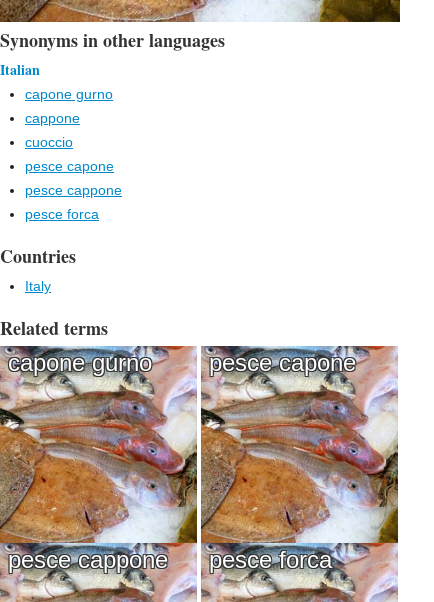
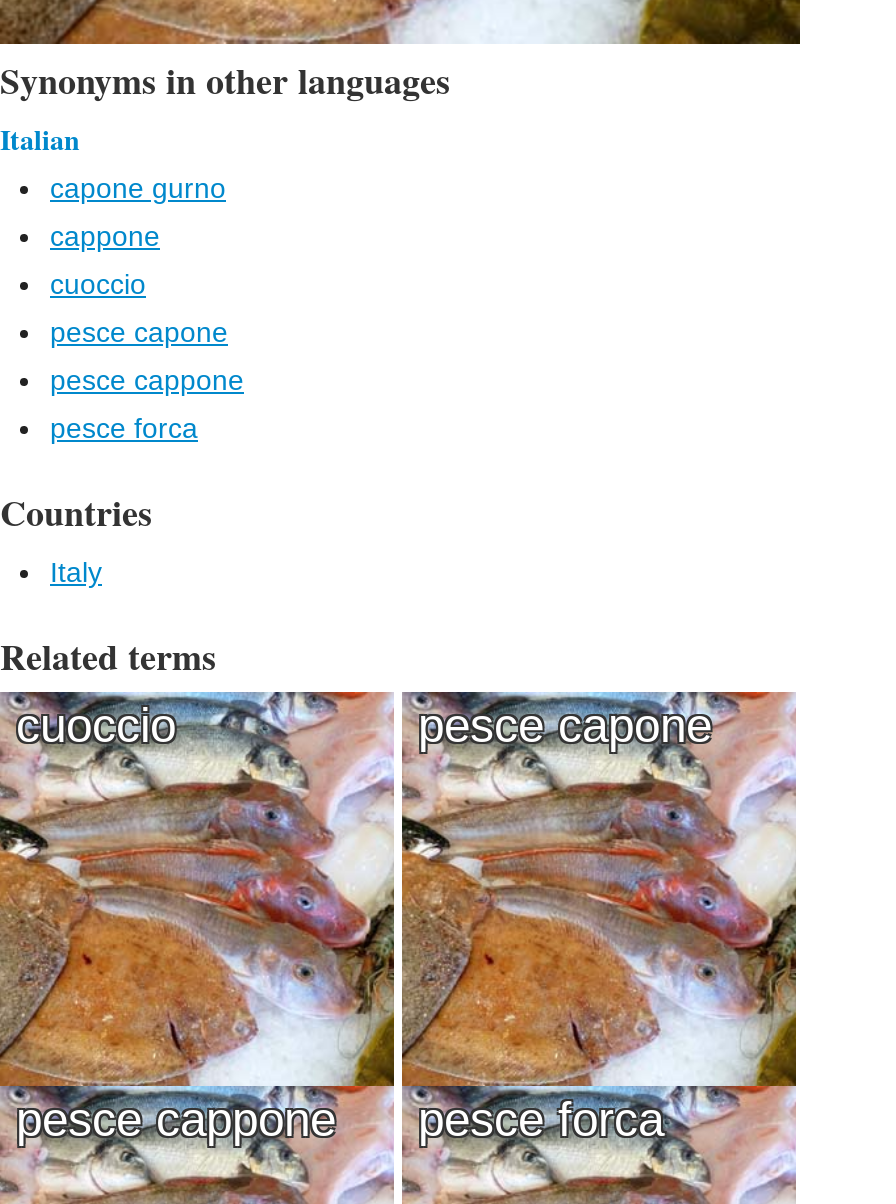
[8,349,152,376] capone gurno -> [16,698,176,752] cuoccio

